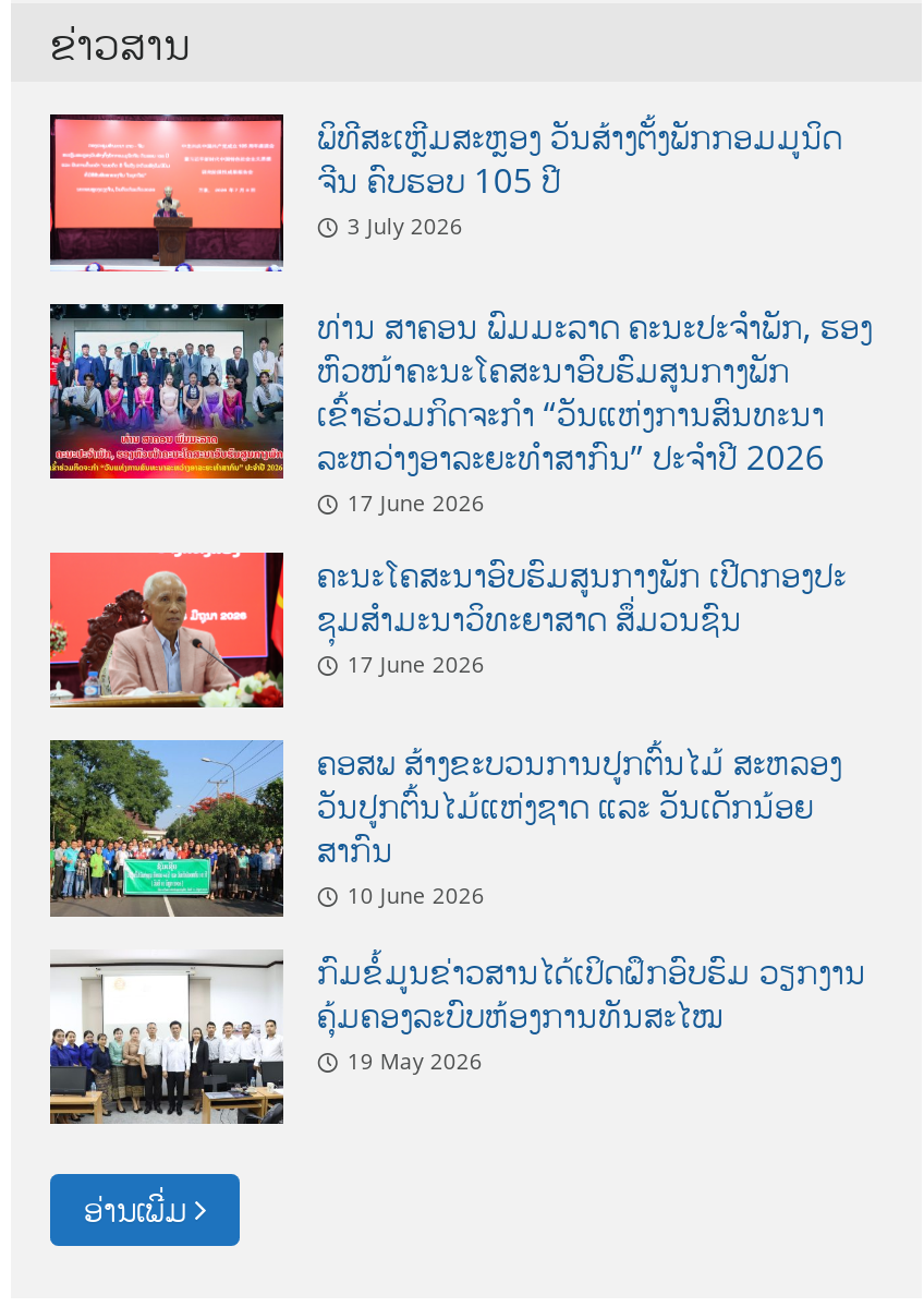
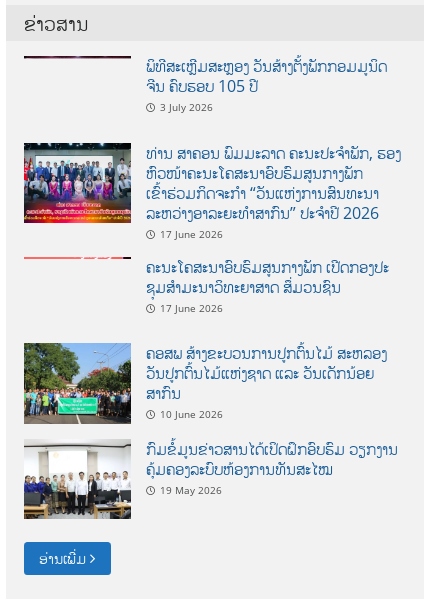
[48,117,285,274] [image] -> none
[48,555,285,710] [image] -> none

